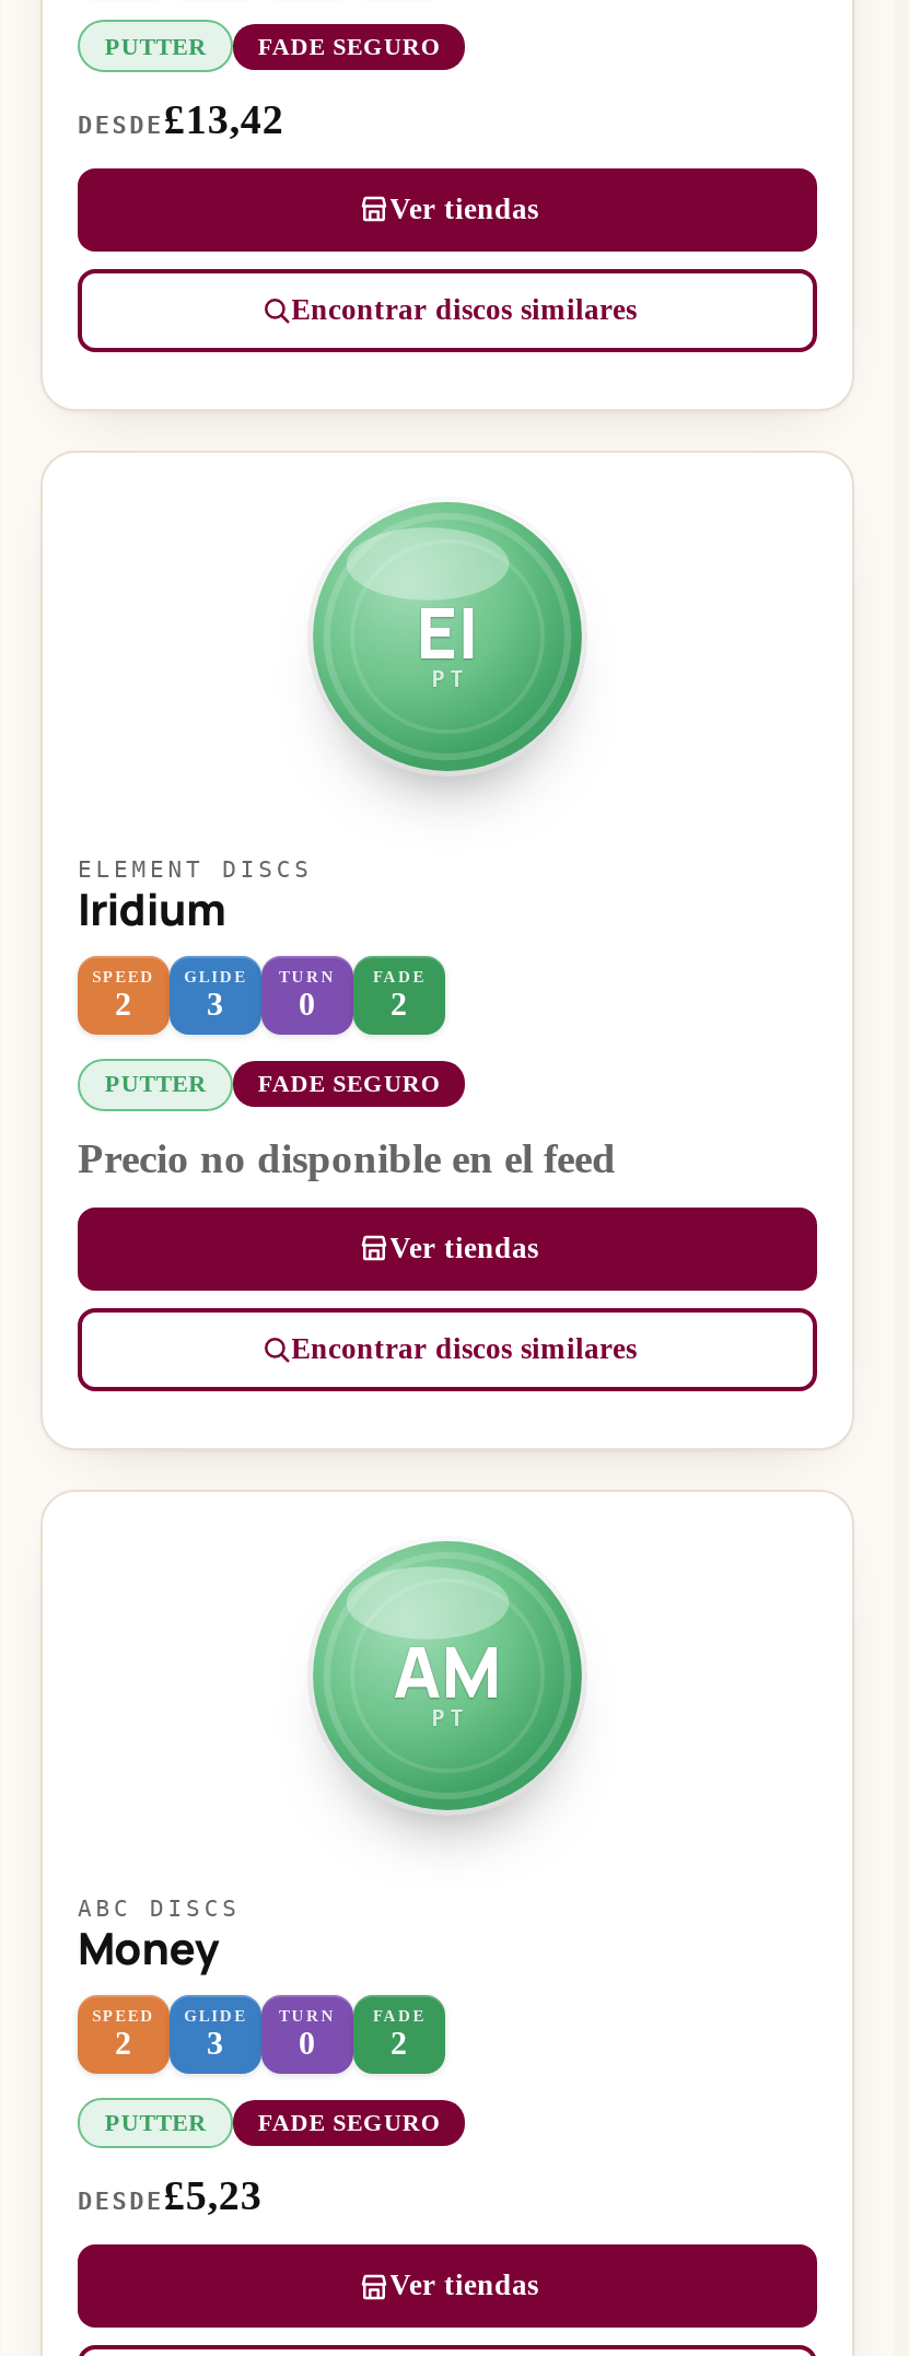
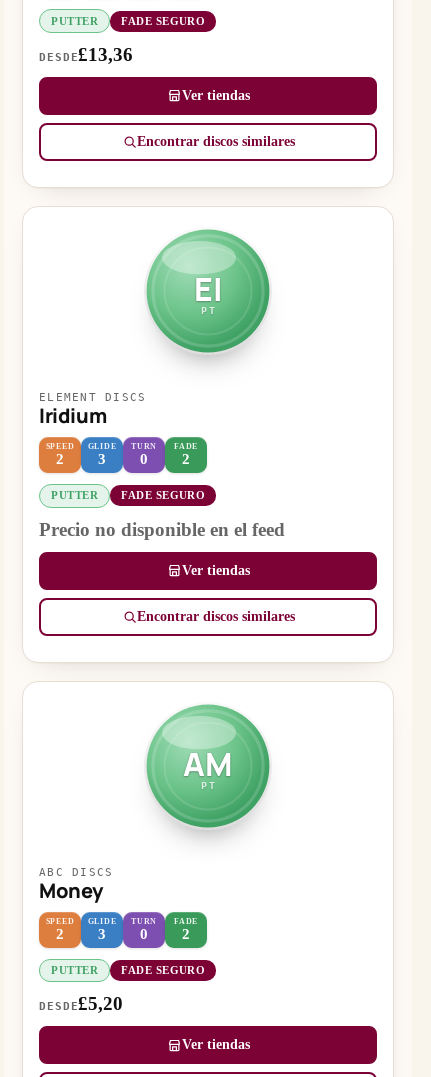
[78,96,284,142] DESDE£13,42 -> [39,44,133,65] DESDE£13,36
[78,2173,262,2219] DESDE£5,23 -> [39,993,123,1014] DESDE£5,20

